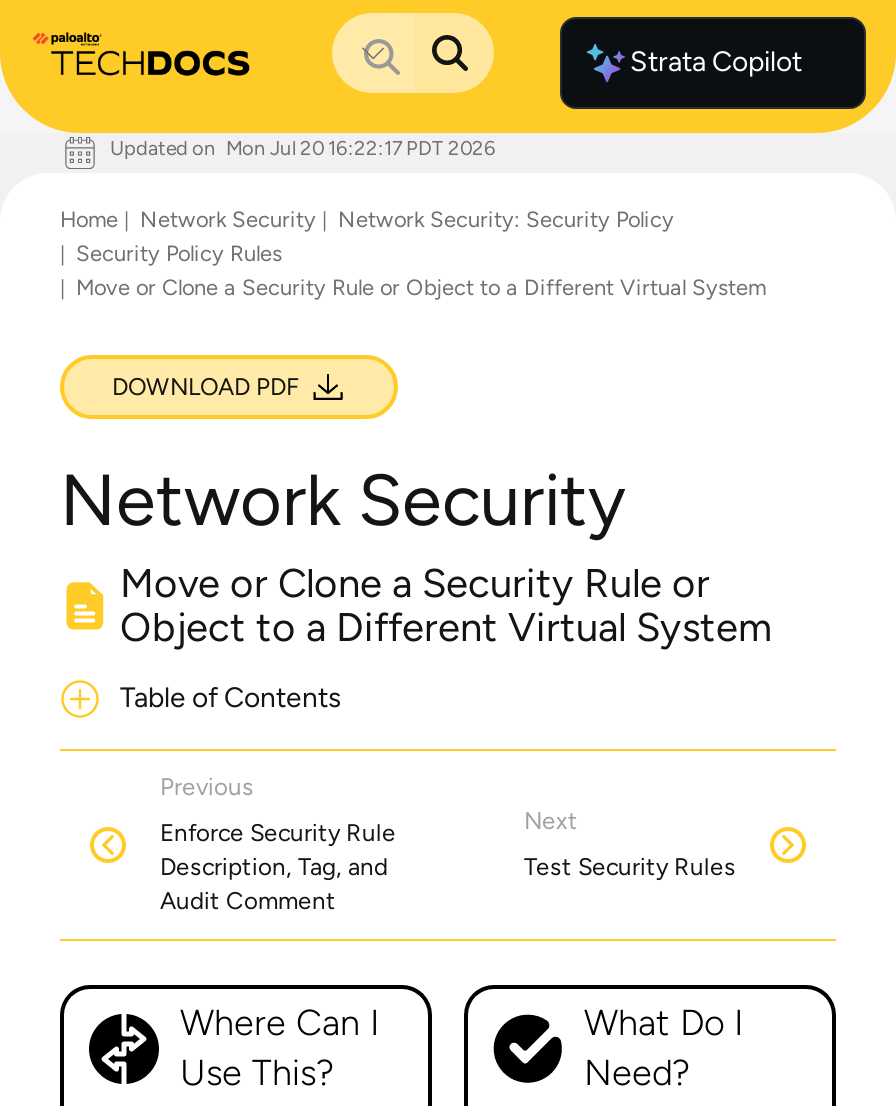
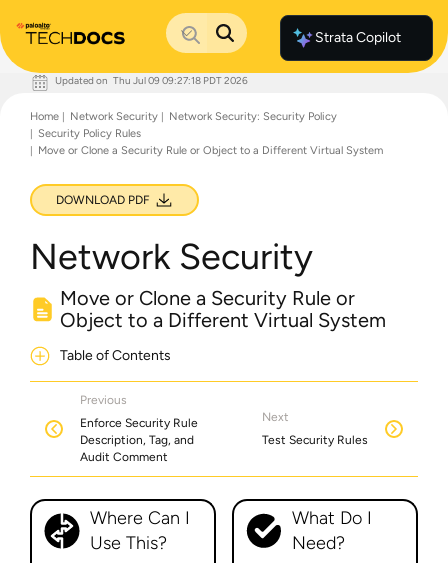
[110,134,496,160] Updated on Mon Jul 20 16:22:17 PDT 2026 -> [55,73,248,86] Updated on Thu Jul 09 09:27:18 PDT 2026

